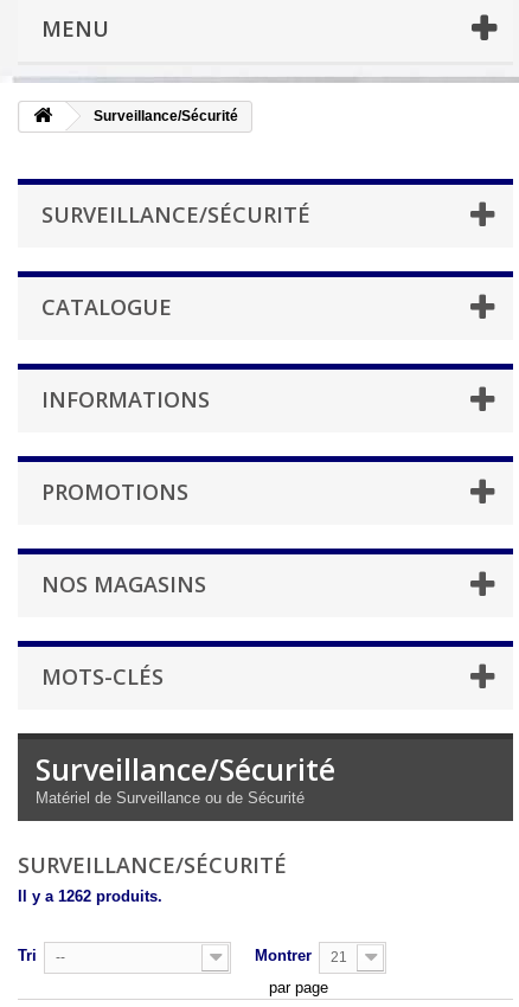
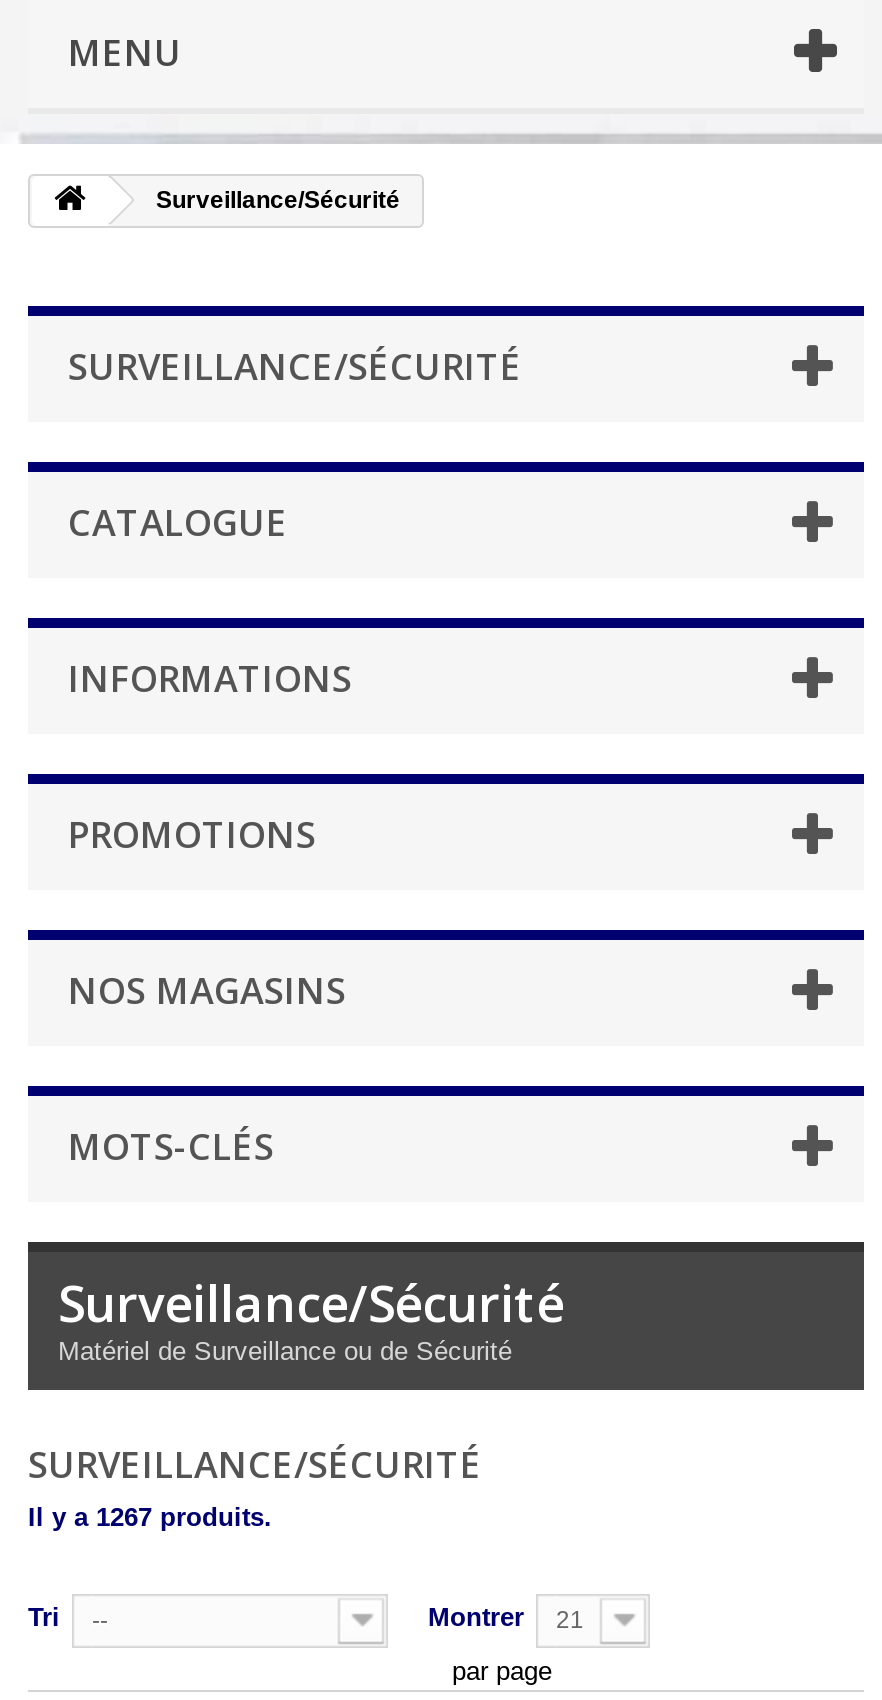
[18,887,162,905] Il y a 1262 produits. -> [28,1502,272,1532] Il y a 1267 produits.

